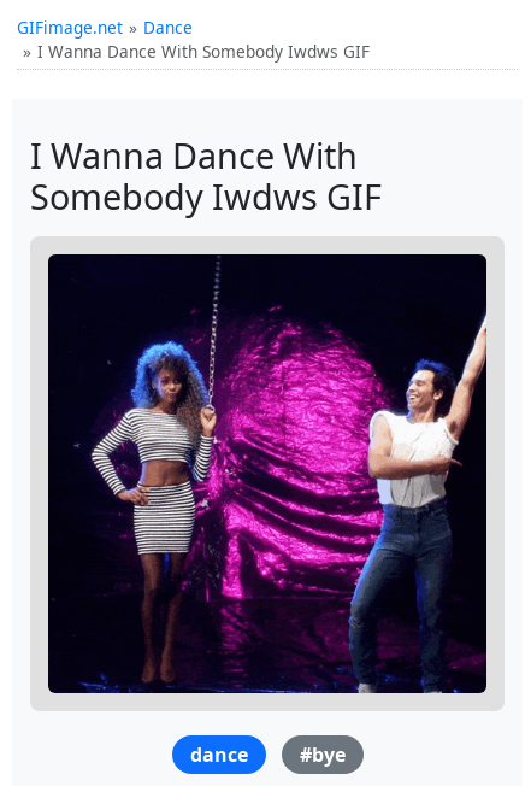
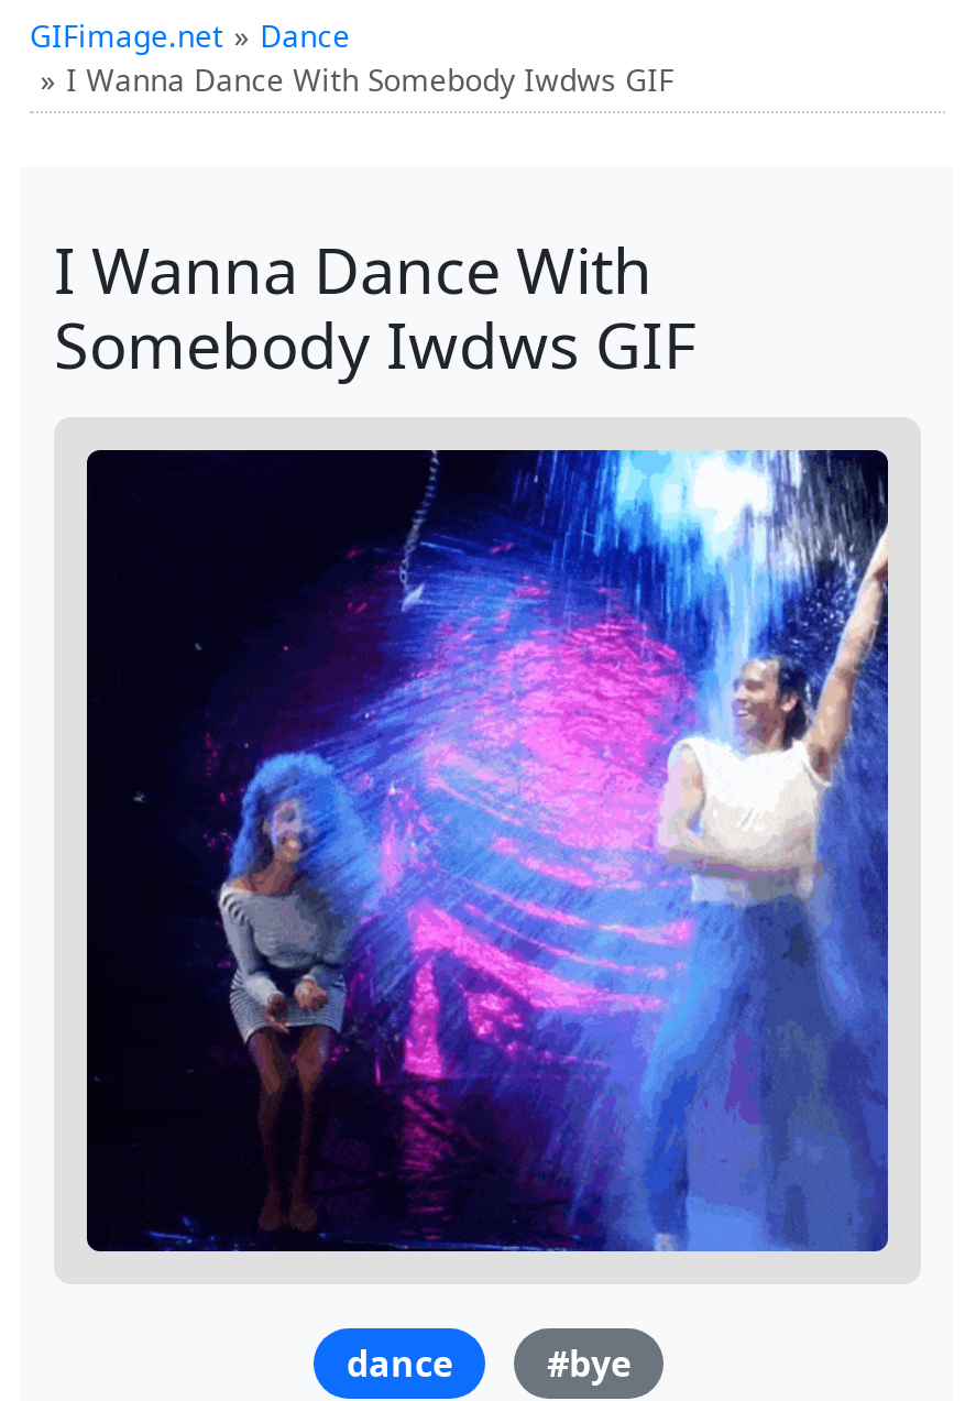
[90,253,488,694] [image] -> [166,448,890,1254] [image]

